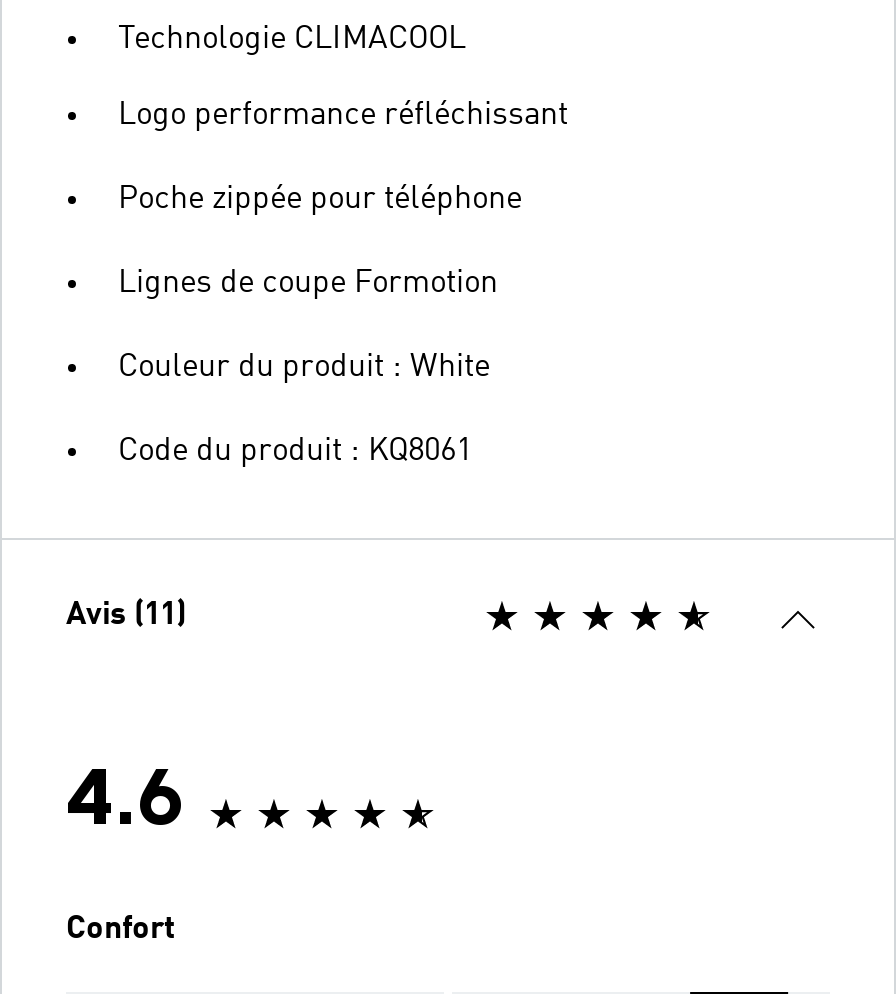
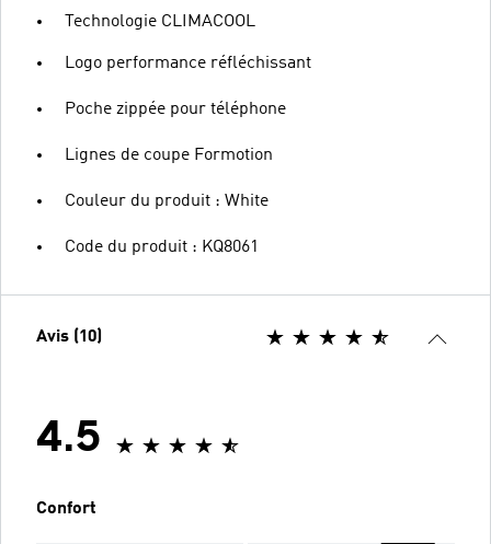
[66,600,186,632] Avis (11) -> [36,328,102,346] Avis (10)
[66,764,186,844] 4.6 -> [36,418,103,462] 4.5

